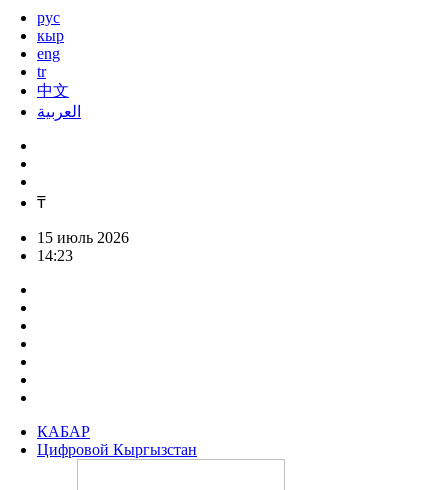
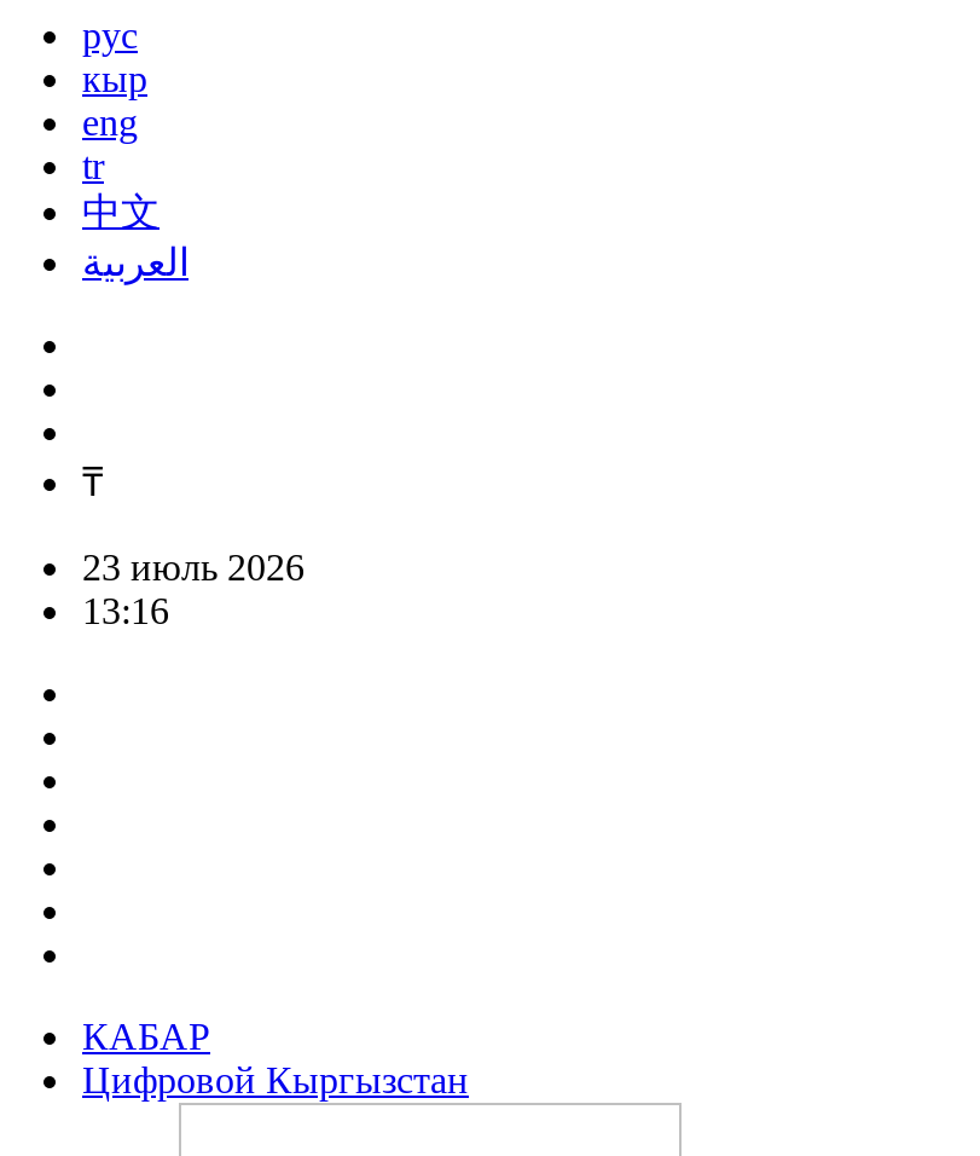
[37,229,129,246] 15 июль 2026 -> [82,547,305,588] 23 июль 2026
[37,247,73,264] 14:23 -> [82,590,169,631] 13:16

